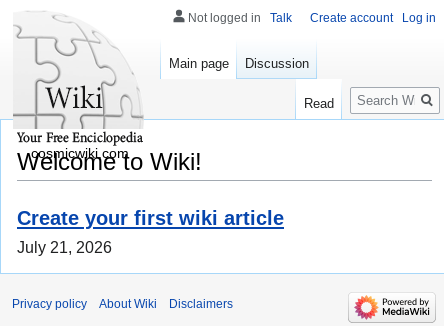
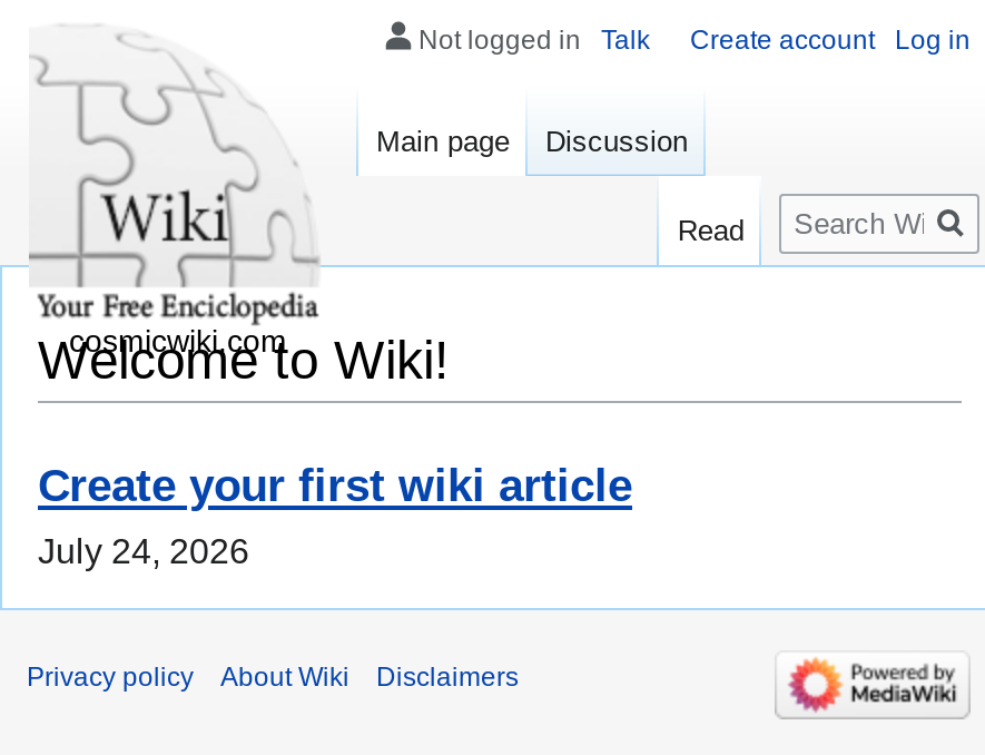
[17,239,112,256] July 21, 2026 -> [38,533,249,571] July 24, 2026

